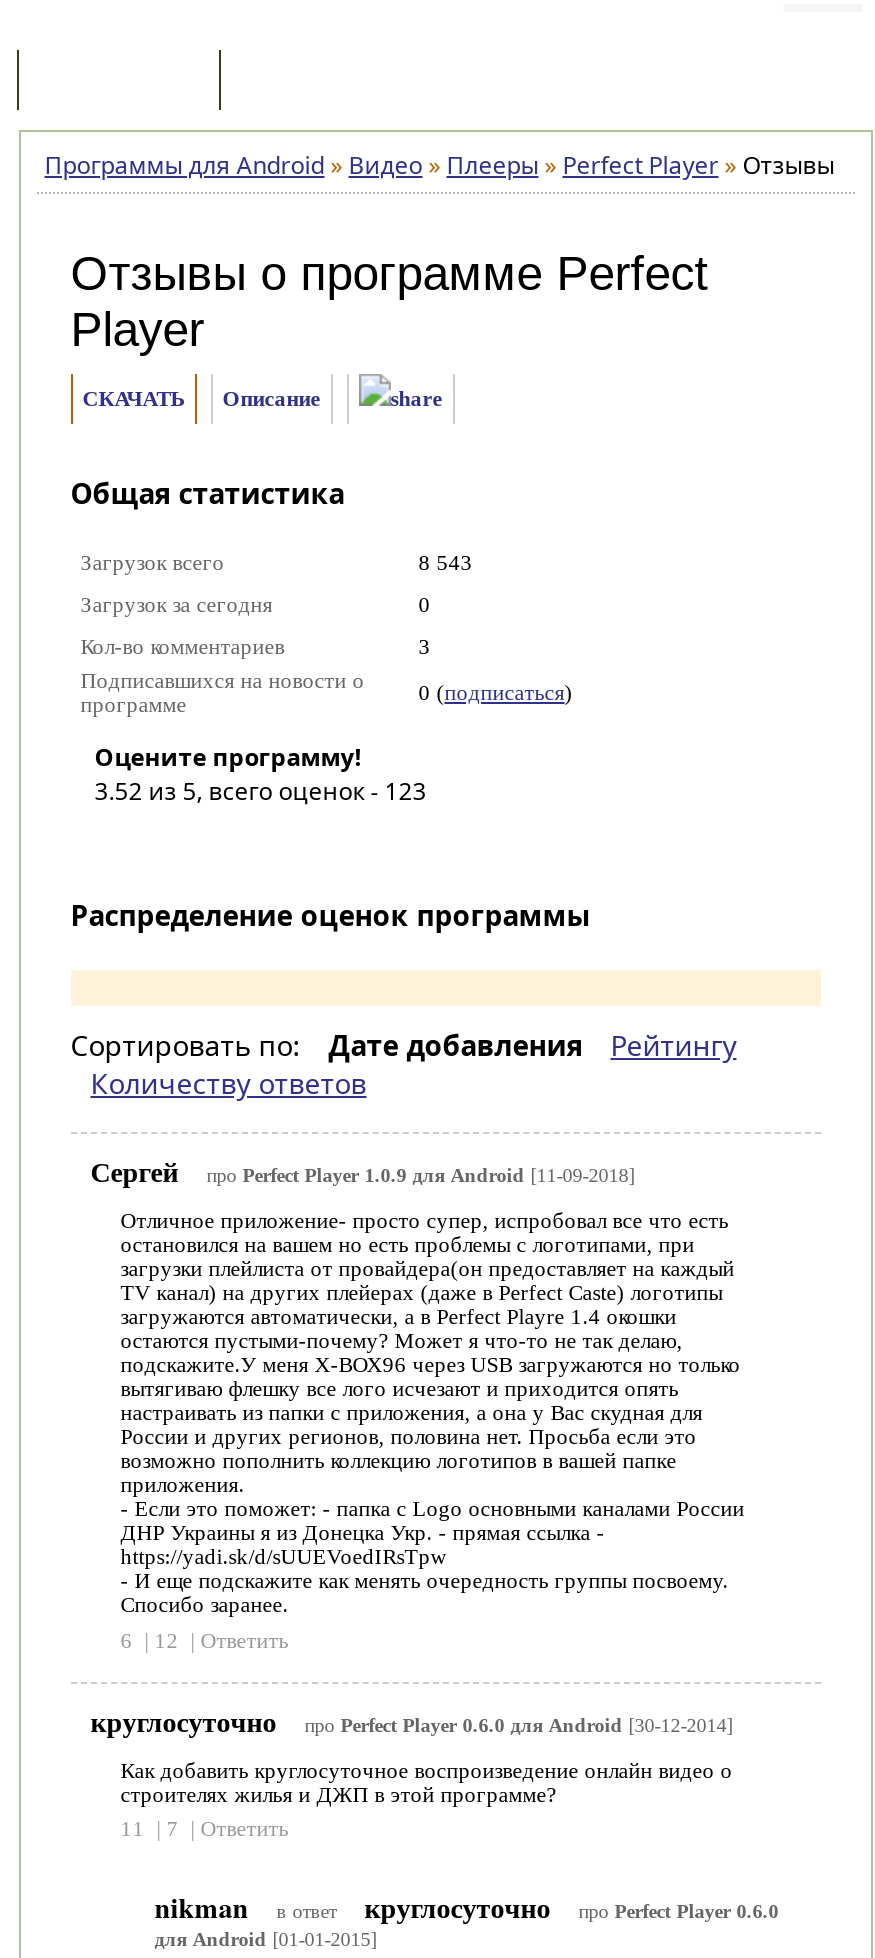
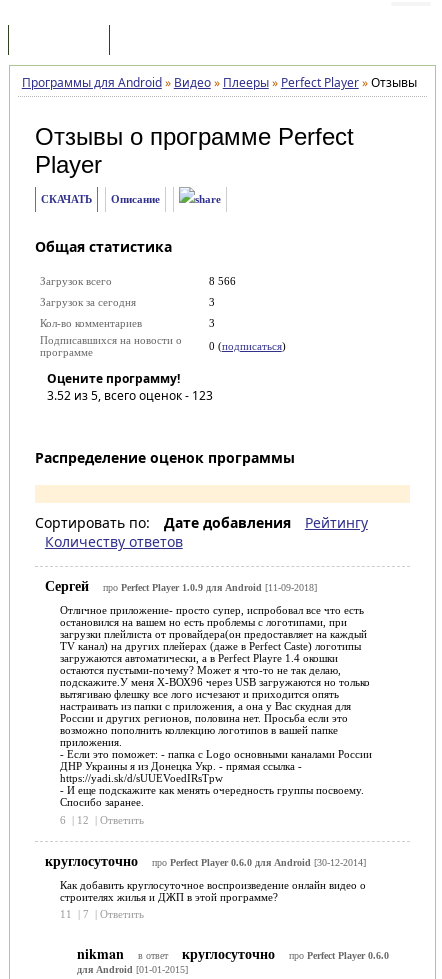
[419,550,473,574] 8 543 -> [209,275,236,287] 8 566
[419,592,431,616] 0 -> [209,296,215,308] 3

